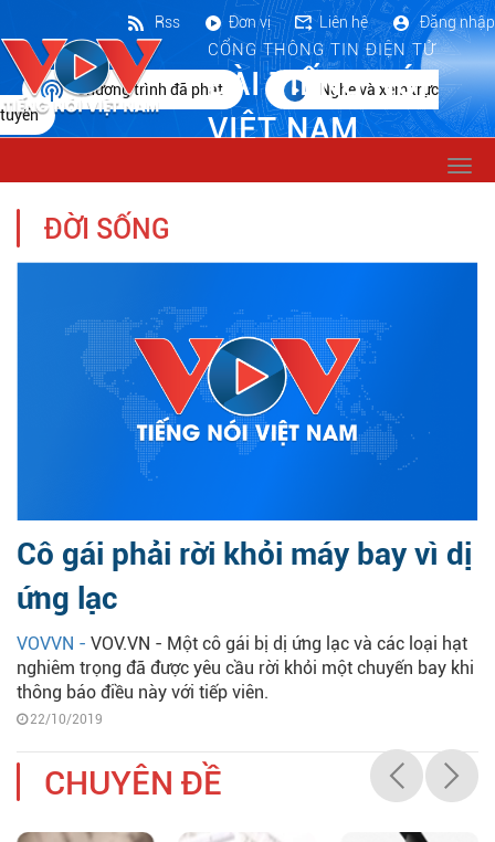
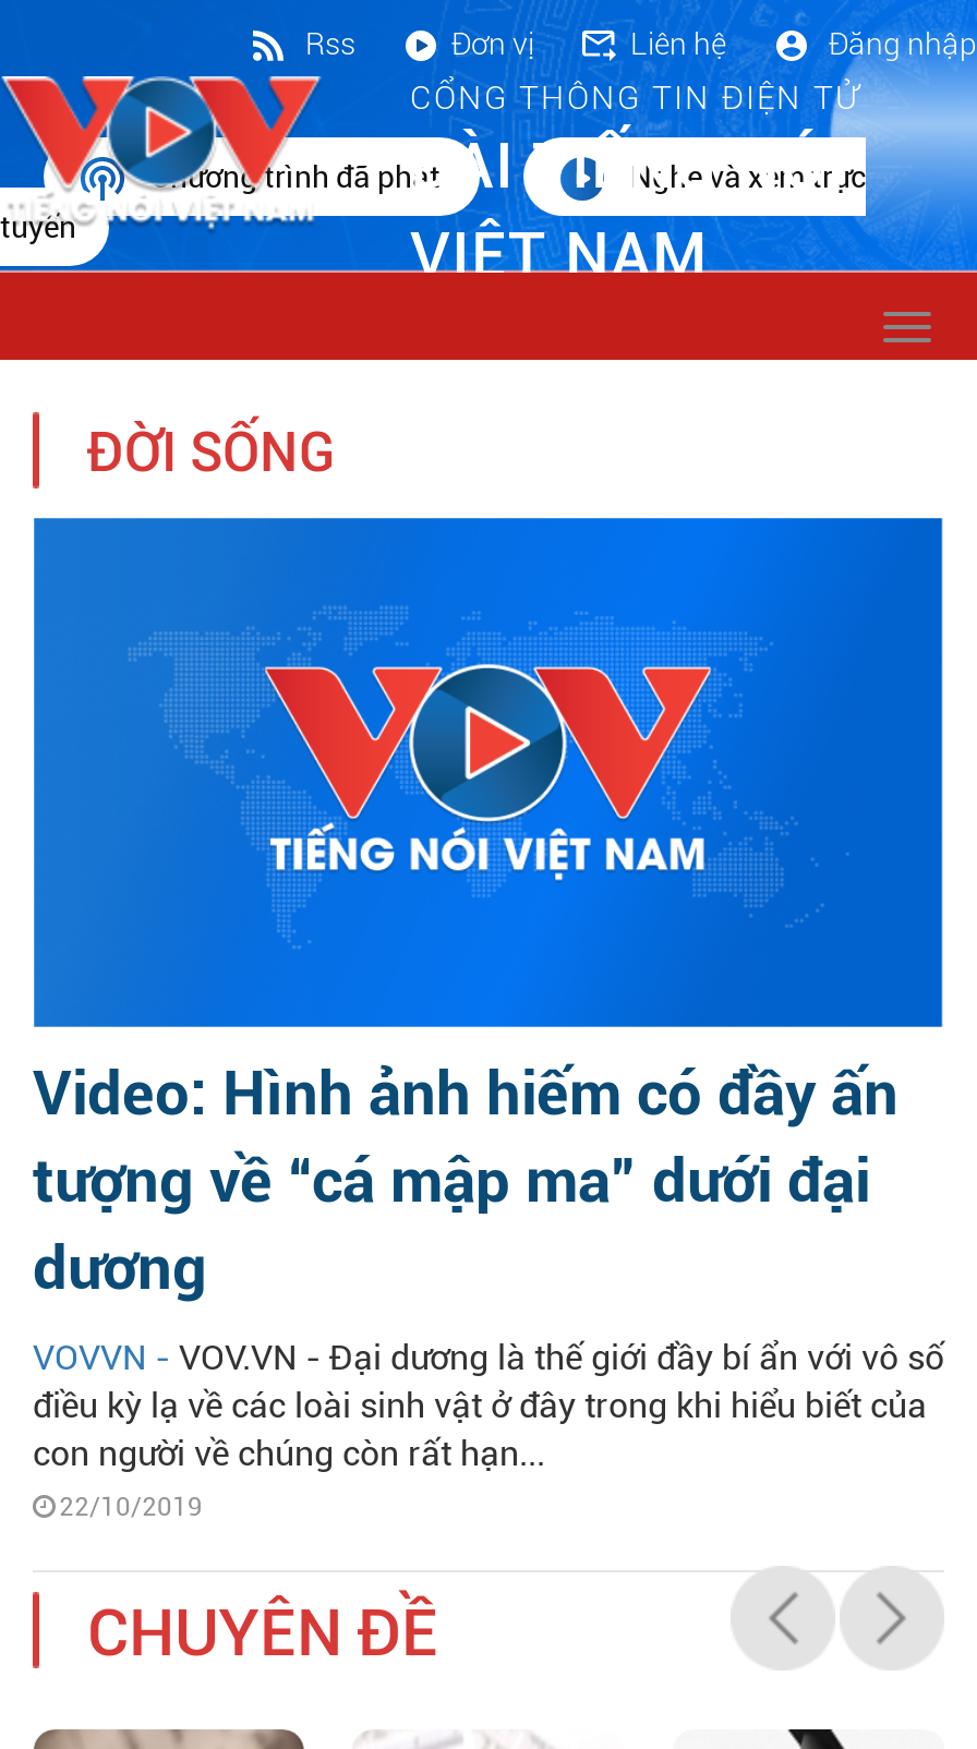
[17,536,472,616] Cô gái phải rời khỏi máy bay vì dị | ứng lạc -> [33,1057,898,1304] Video: Hình ảnh hiếm có đầy ấn | tượng về “cá mập ma” dưới đại | dương
[17,633,474,703] VOVVN - VOV.VN - Một cô gái bị dị ứng lạc và các loại hạt | nghiêm trọng đã được yêu cầu rời khỏi một chuyến bay khi | thông báo điều này với tiếp viên. -> [33,1337,944,1474] VOVVN - VOV.VN - Đại dương là thế giới đầy bí ẩn với vô số | điều kỳ lạ về các loài sinh vật ở đây trong khi hiểu biết của | con người về chúng còn rất hạn...

